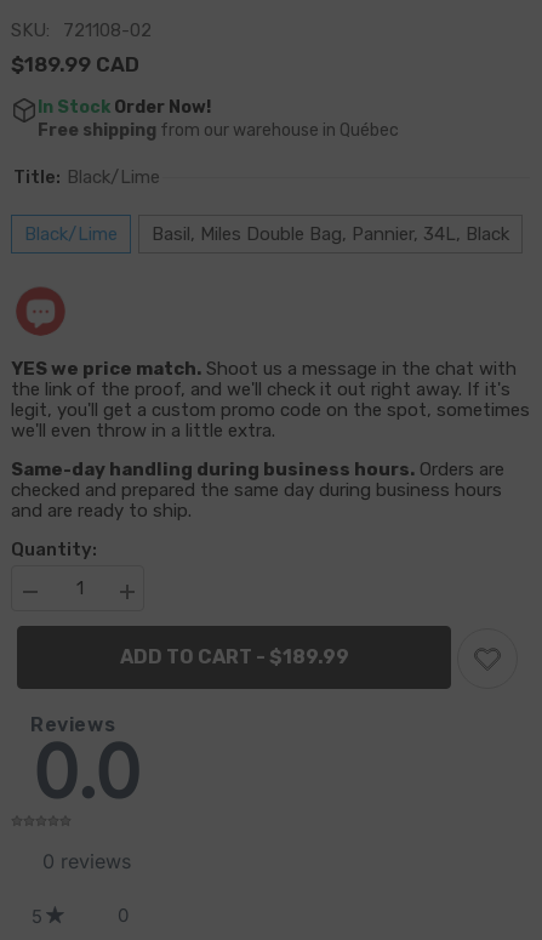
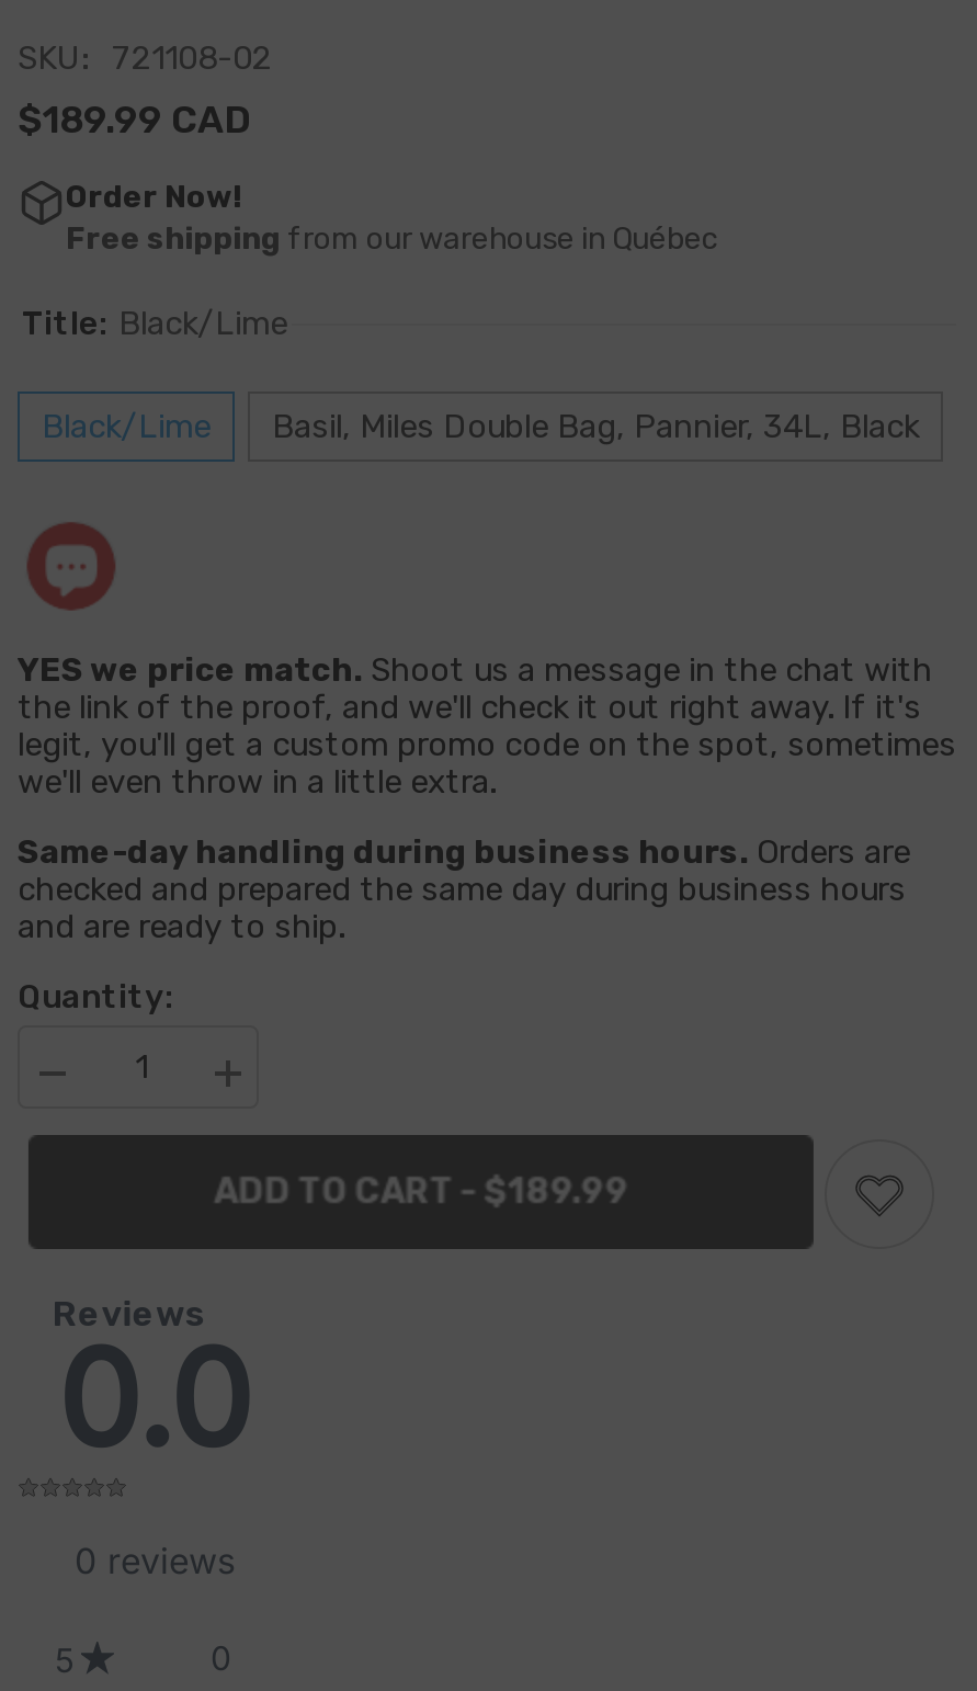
[38,97,211,118] In Stock Order Now! -> [66,179,241,216] Order Now!

